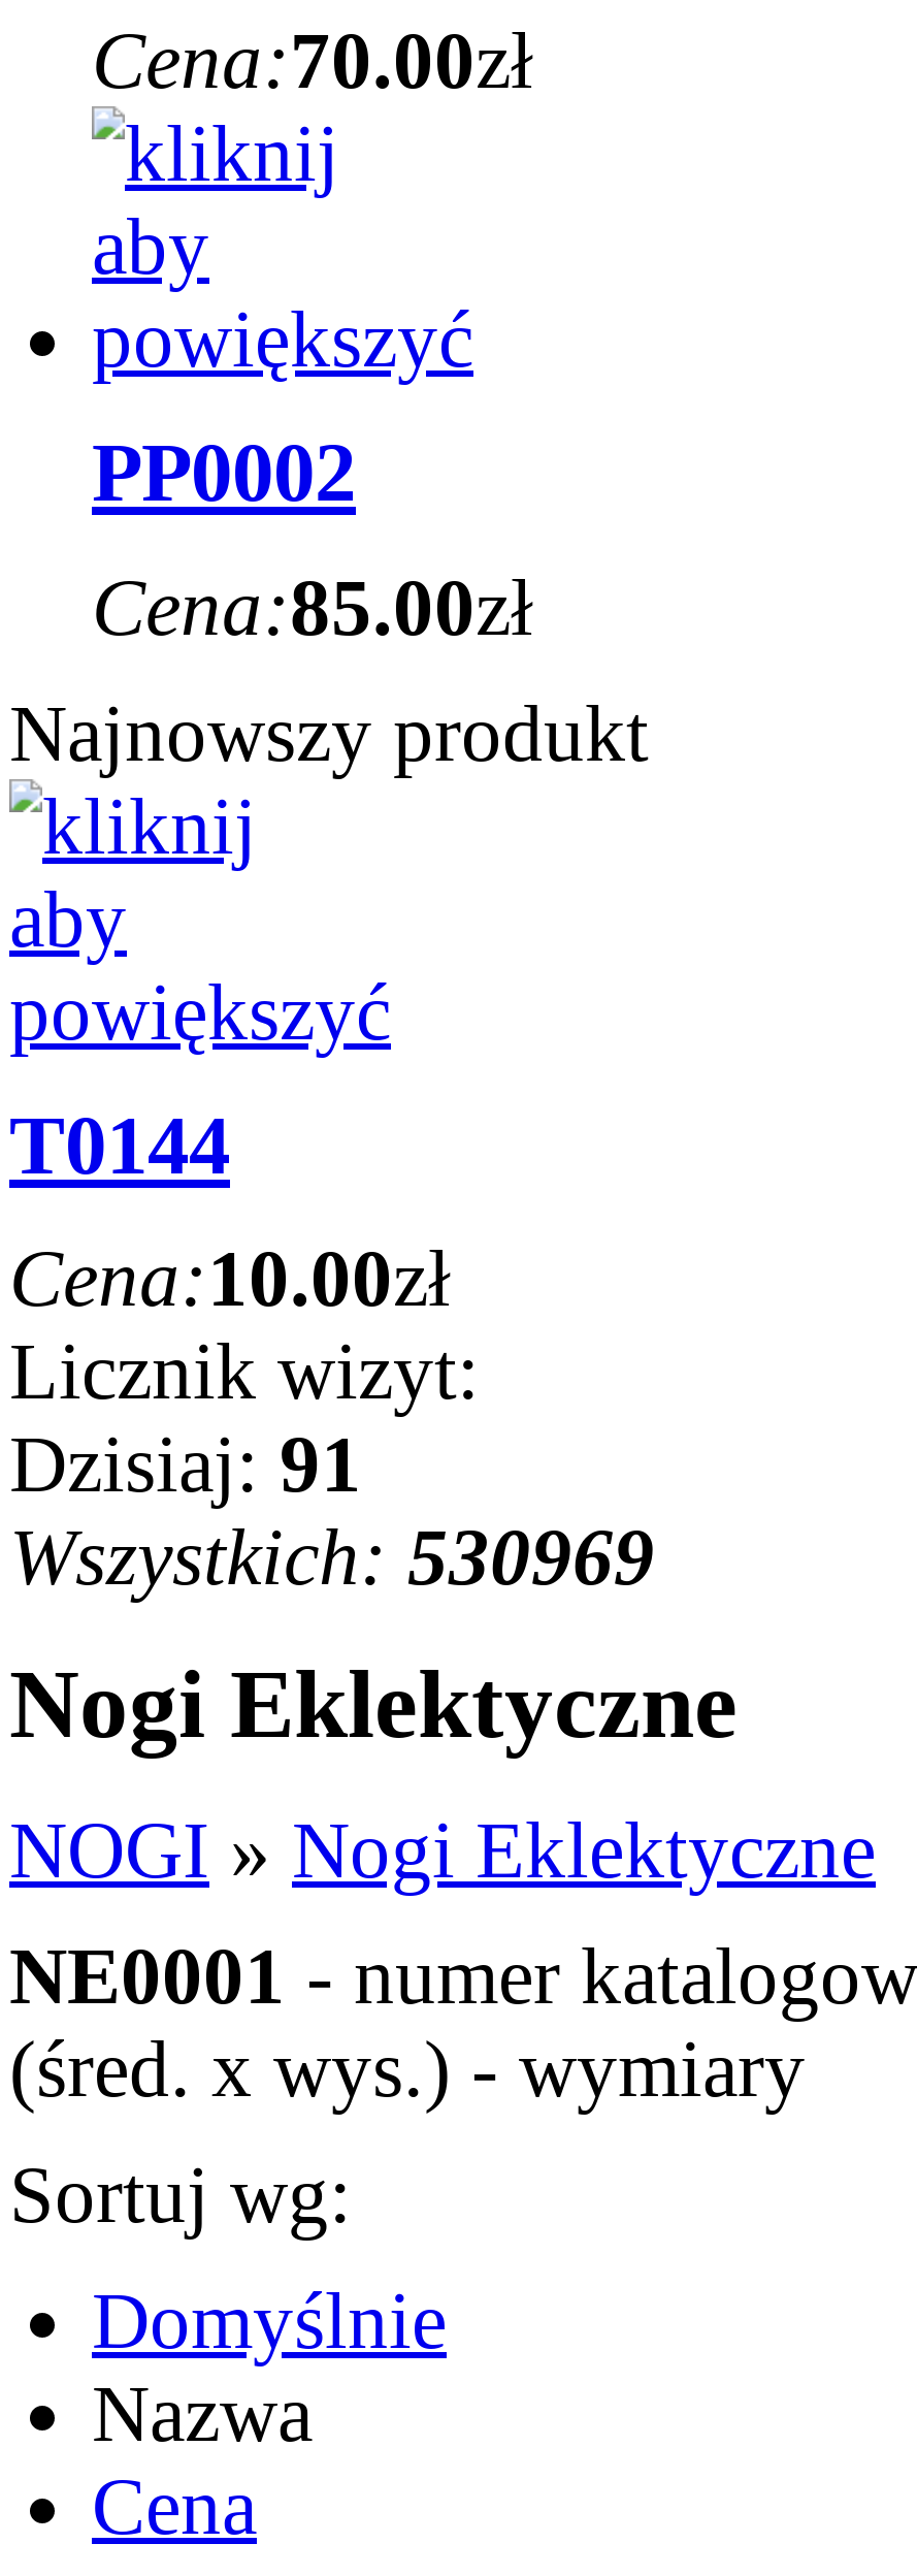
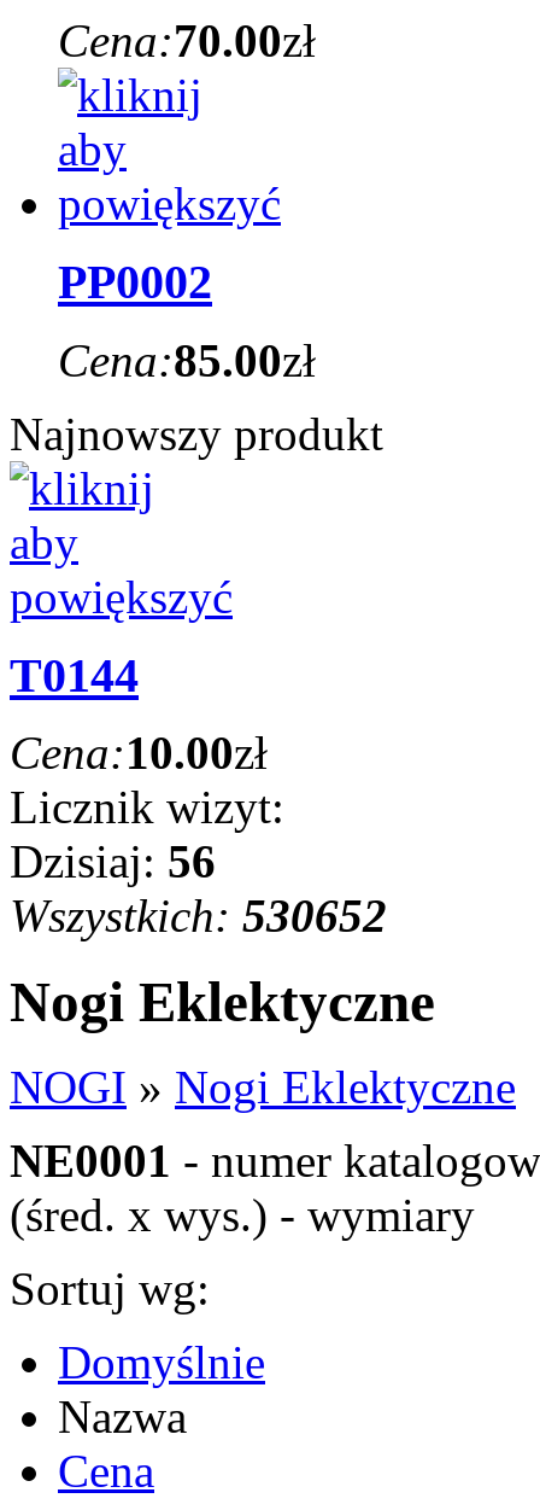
[9,1420,362,1508] Dzisiaj: 91 -> [10,836,216,888] Dzisiaj: 56
[9,1513,655,1601] Wszystkich: 530969 -> [10,890,387,942] Wszystkich: 530652

